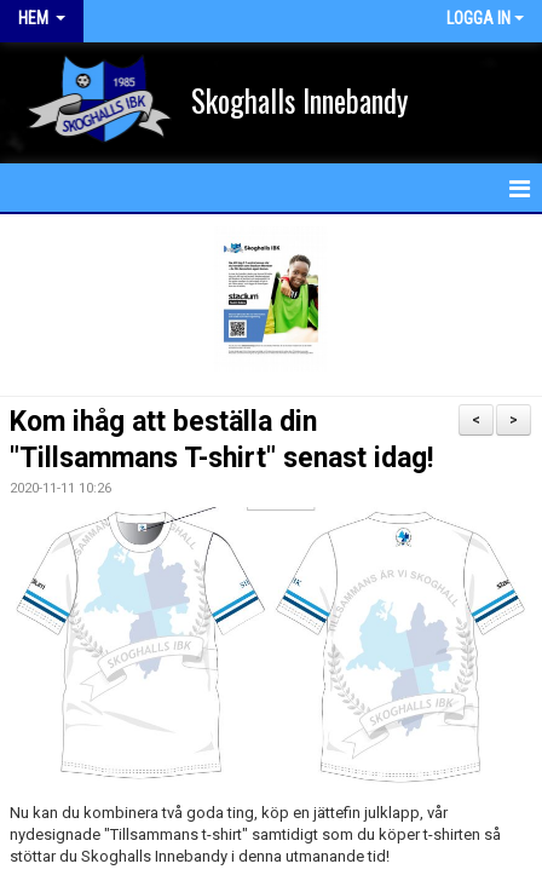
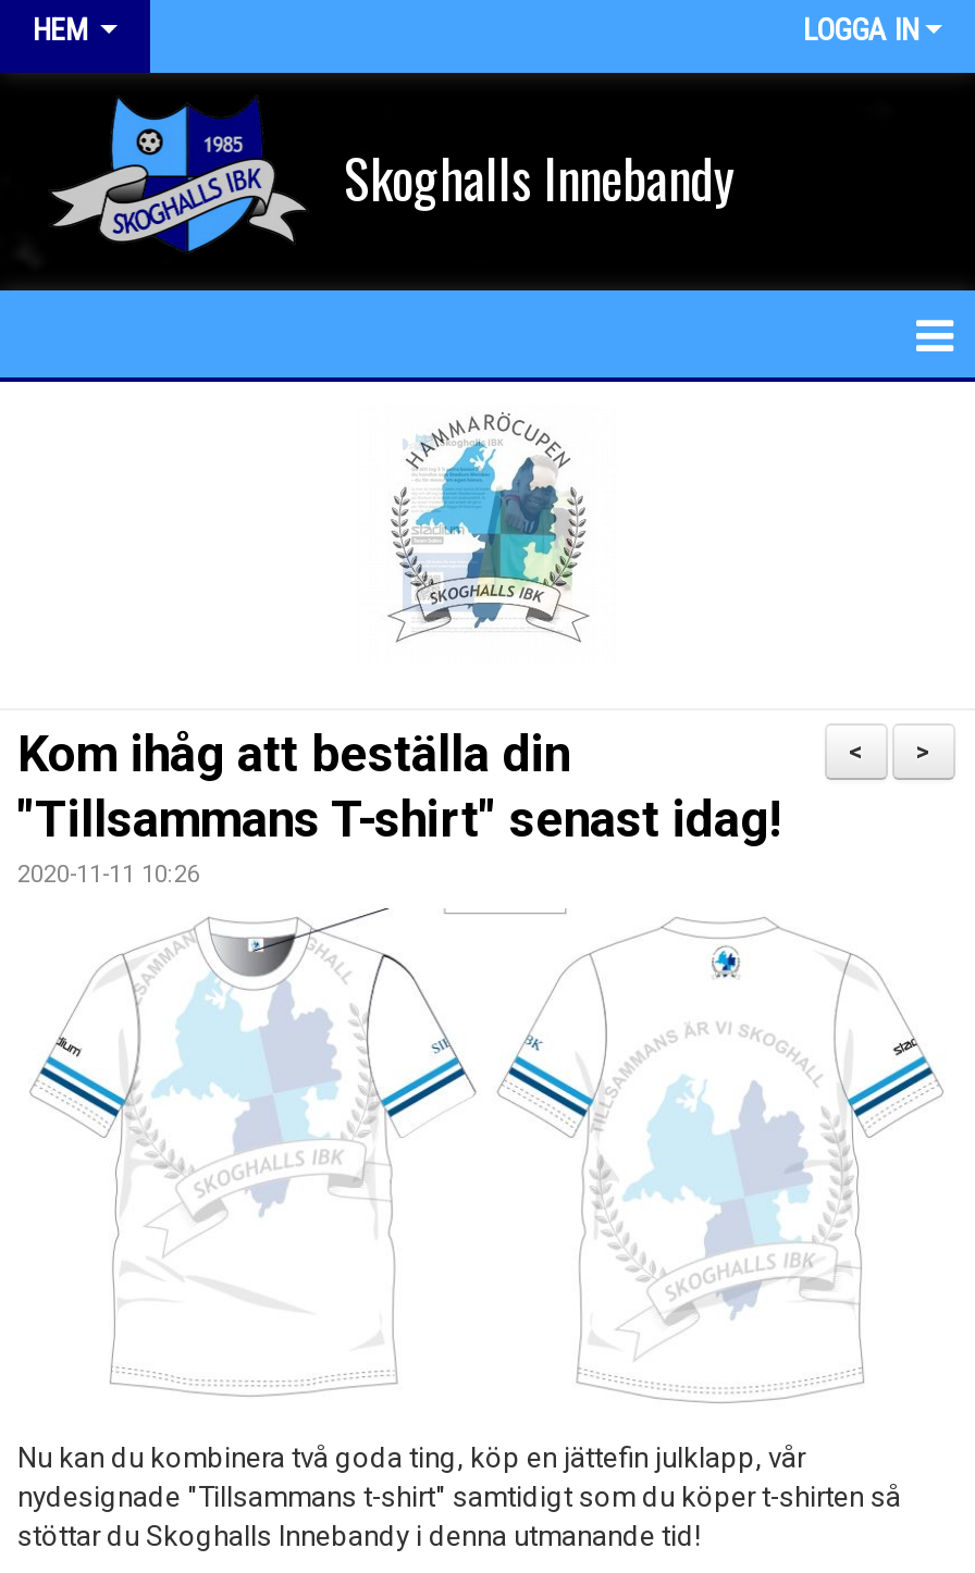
[218,234,325,353] [image] -> [387,412,588,641] [image]

